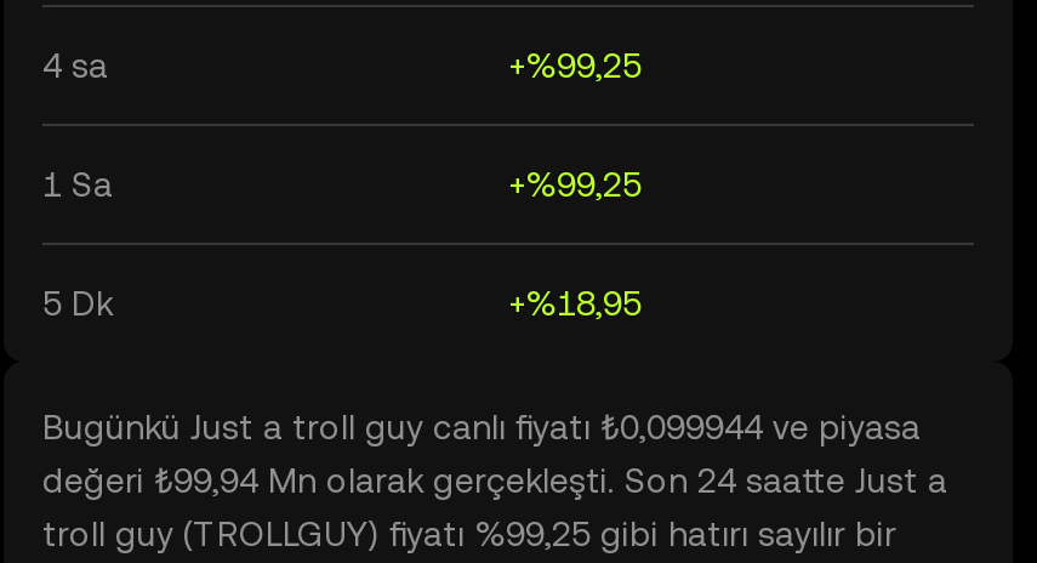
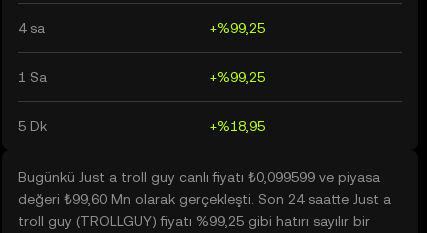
[42,408,921,447] Bugünkü Just a troll guy canlı fiyatı ₺0,099944 ve piyasa -> [18,169,380,185] Bugünkü Just a troll guy canlı fiyatı ₺0,099599 ve piyasa
[42,461,947,500] değeri ₺99,94 Mn olarak gerçekleşti. Son 24 saatte Just a -> [18,191,391,207] değeri ₺99,60 Mn olarak gerçekleşti. Son 24 saatte Just a

